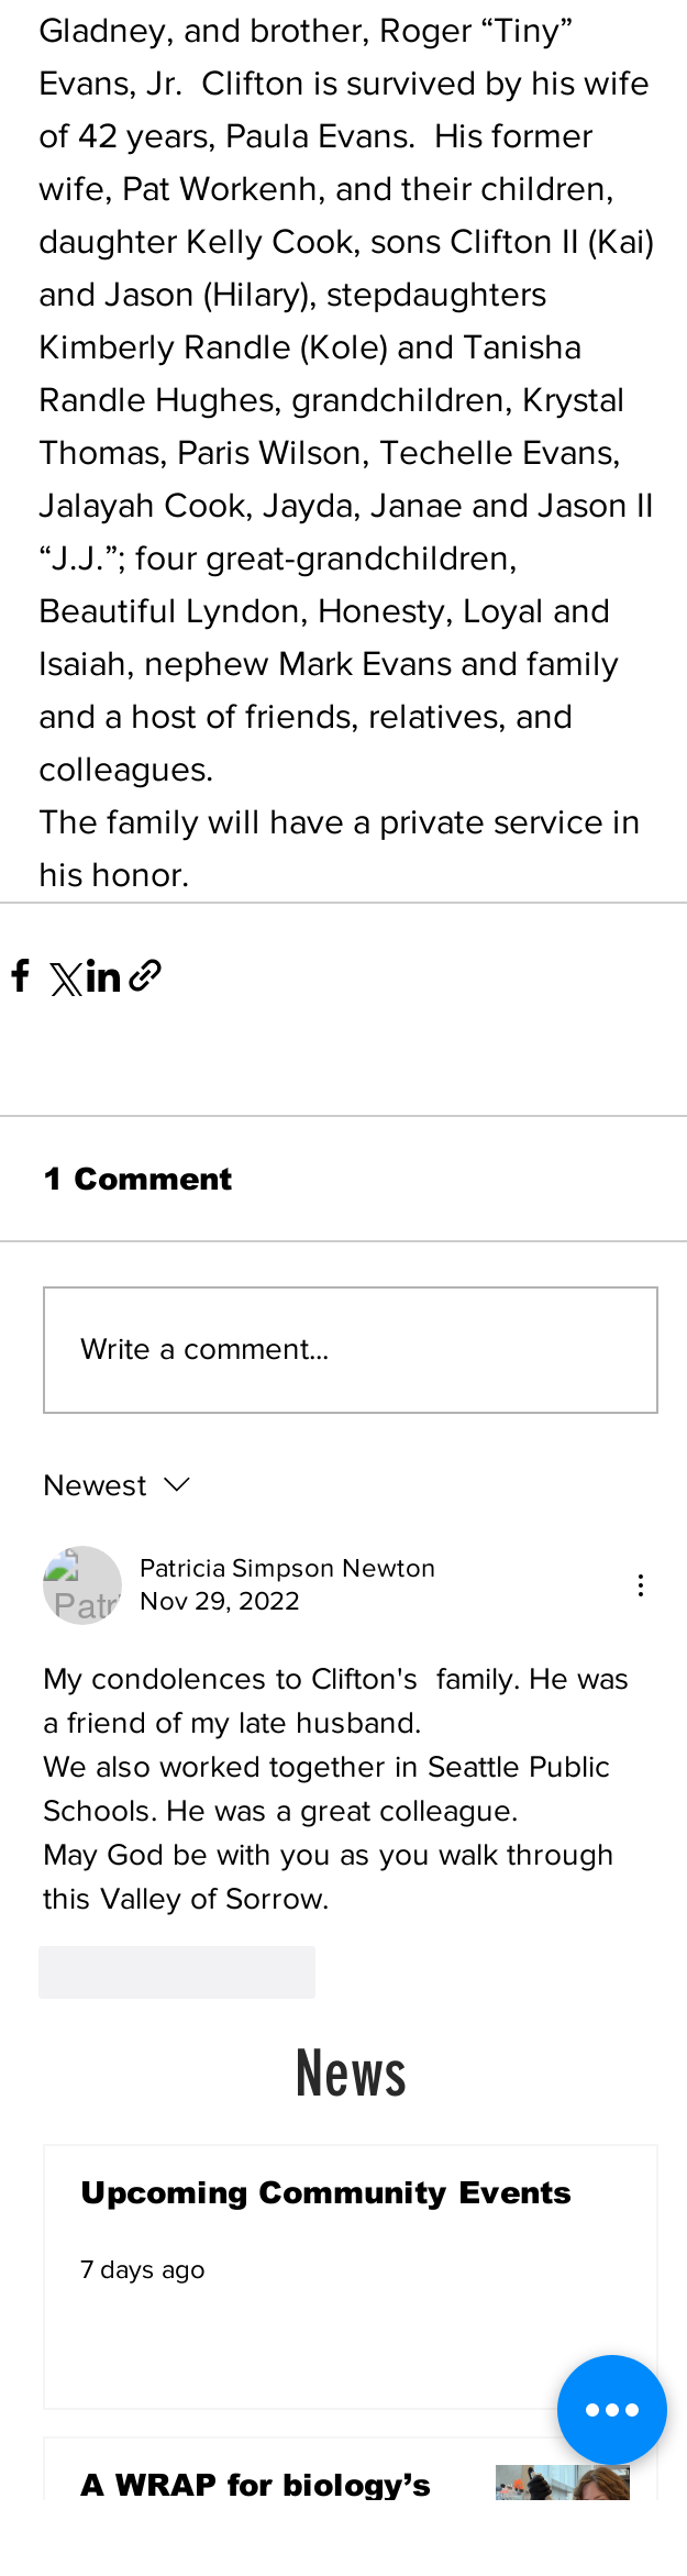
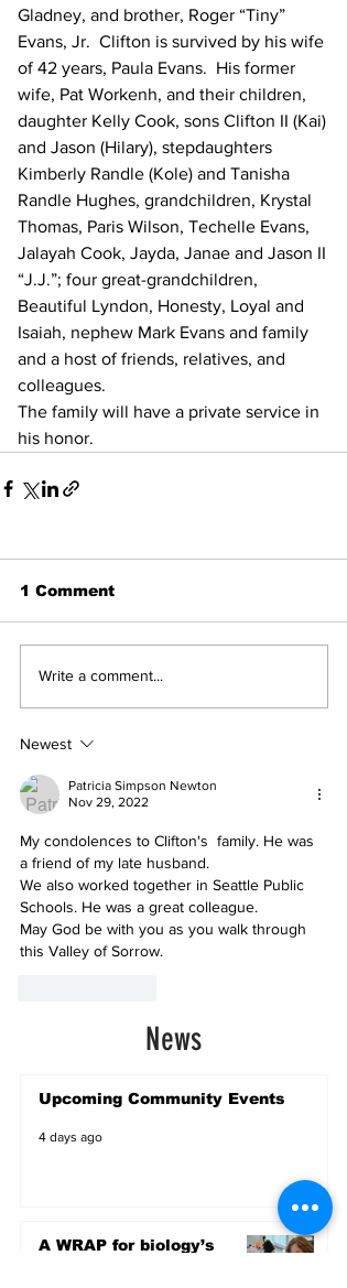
[80,2253,206,2284] 7 days ago -> [39,1129,102,1144] 4 days ago

